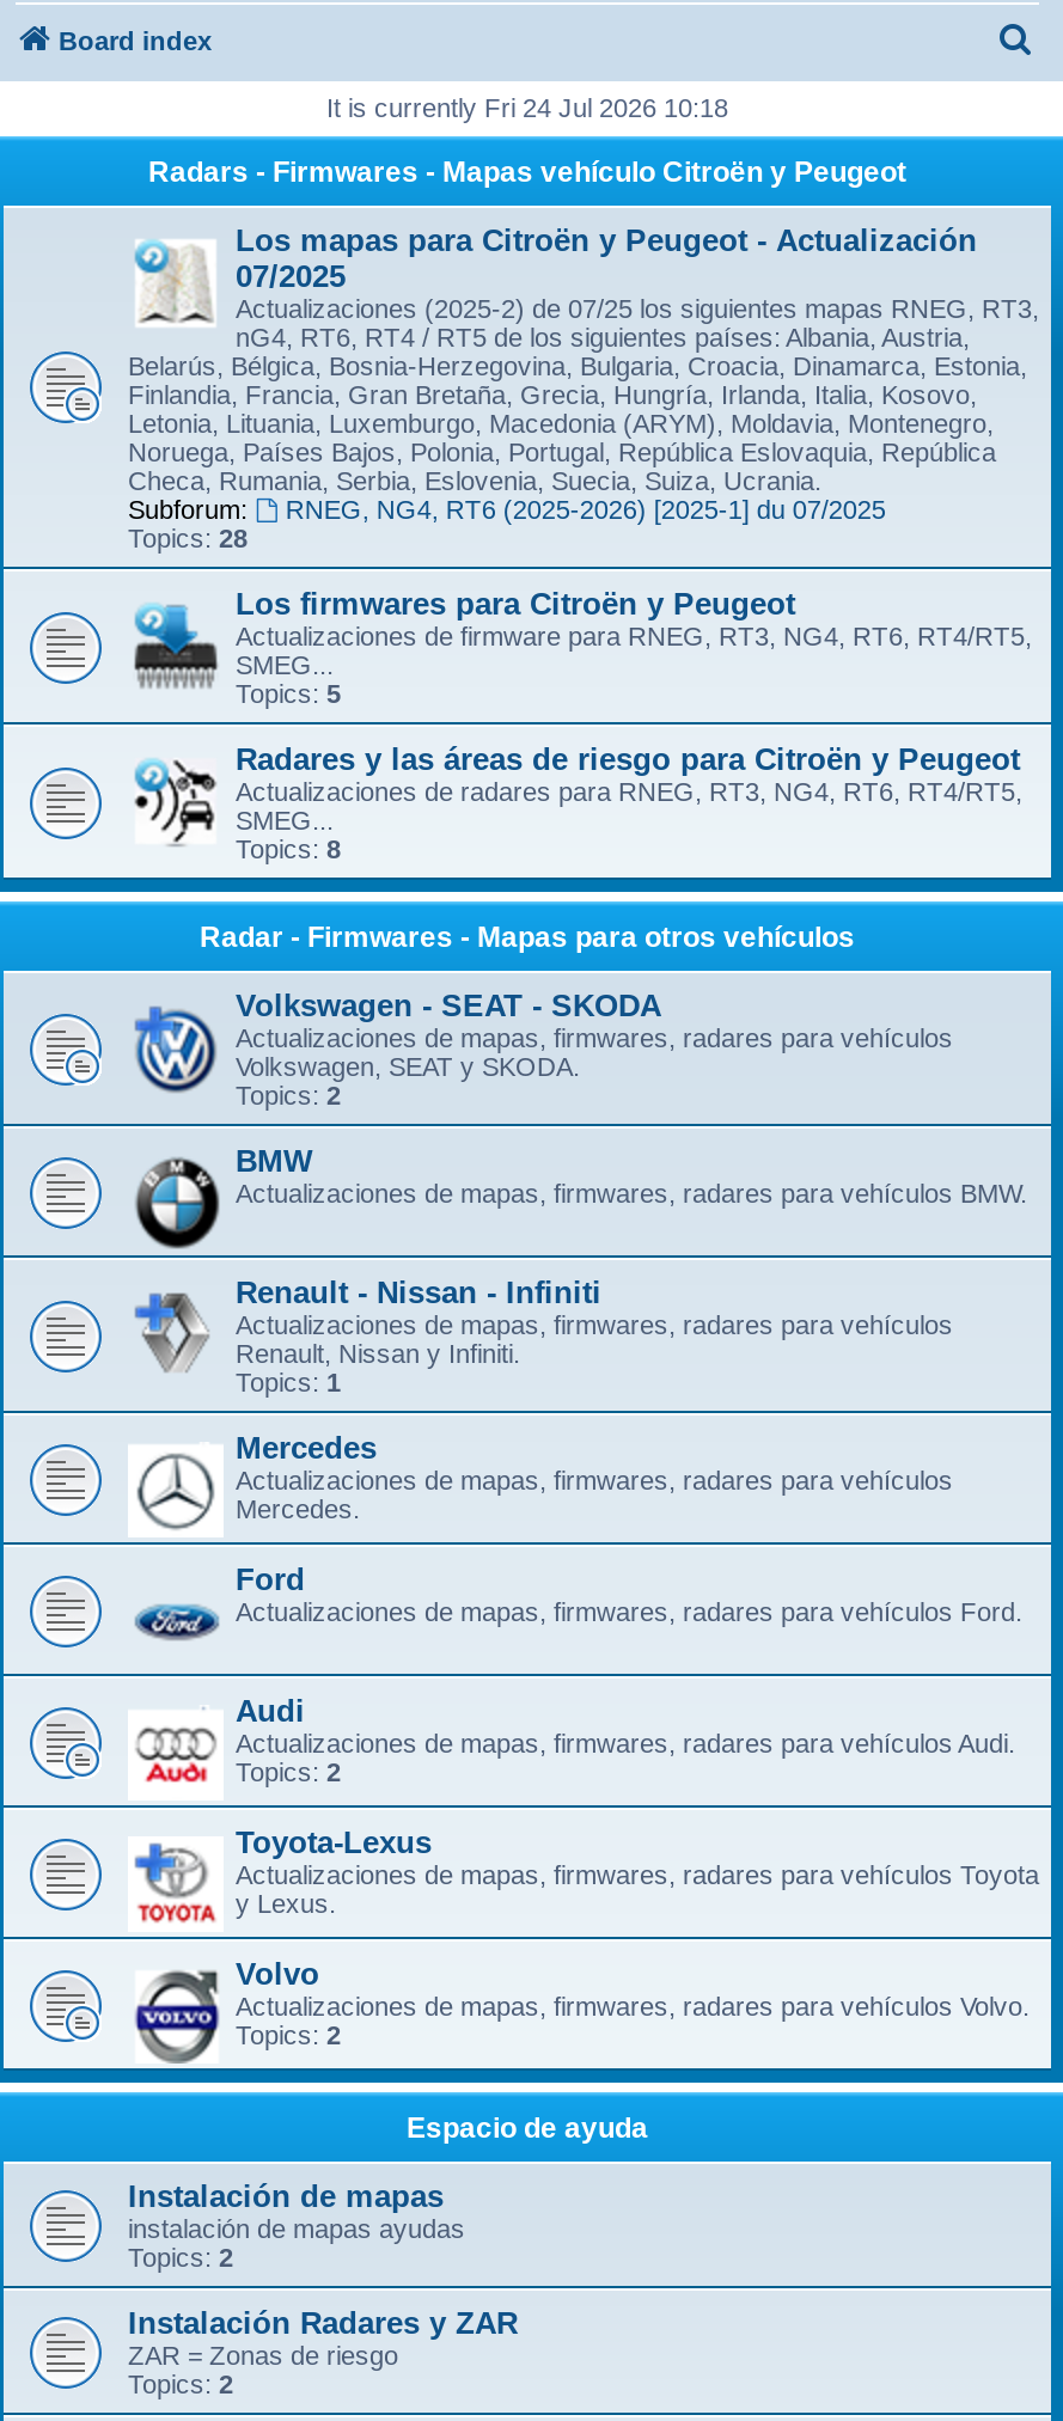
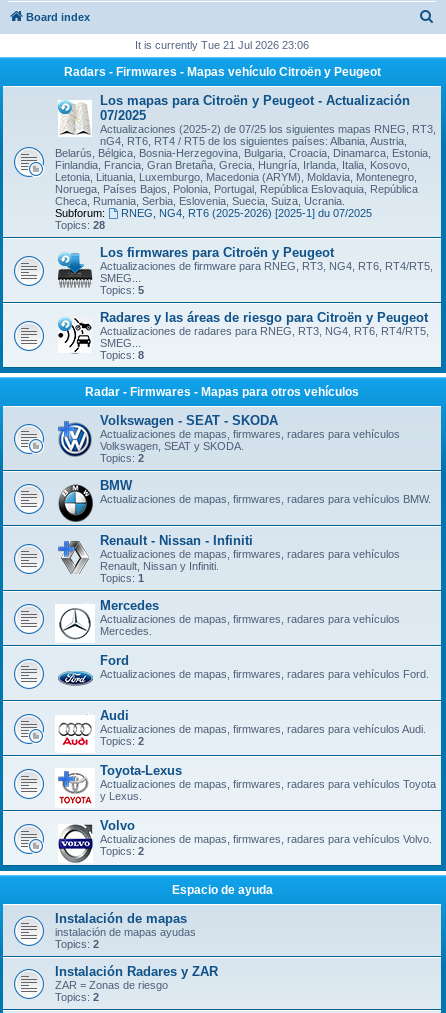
[326,93,728,122] It is currently Fri 24 Jul 2026 10:18 -> [135,39,309,51] It is currently Tue 21 Jul 2026 23:06

